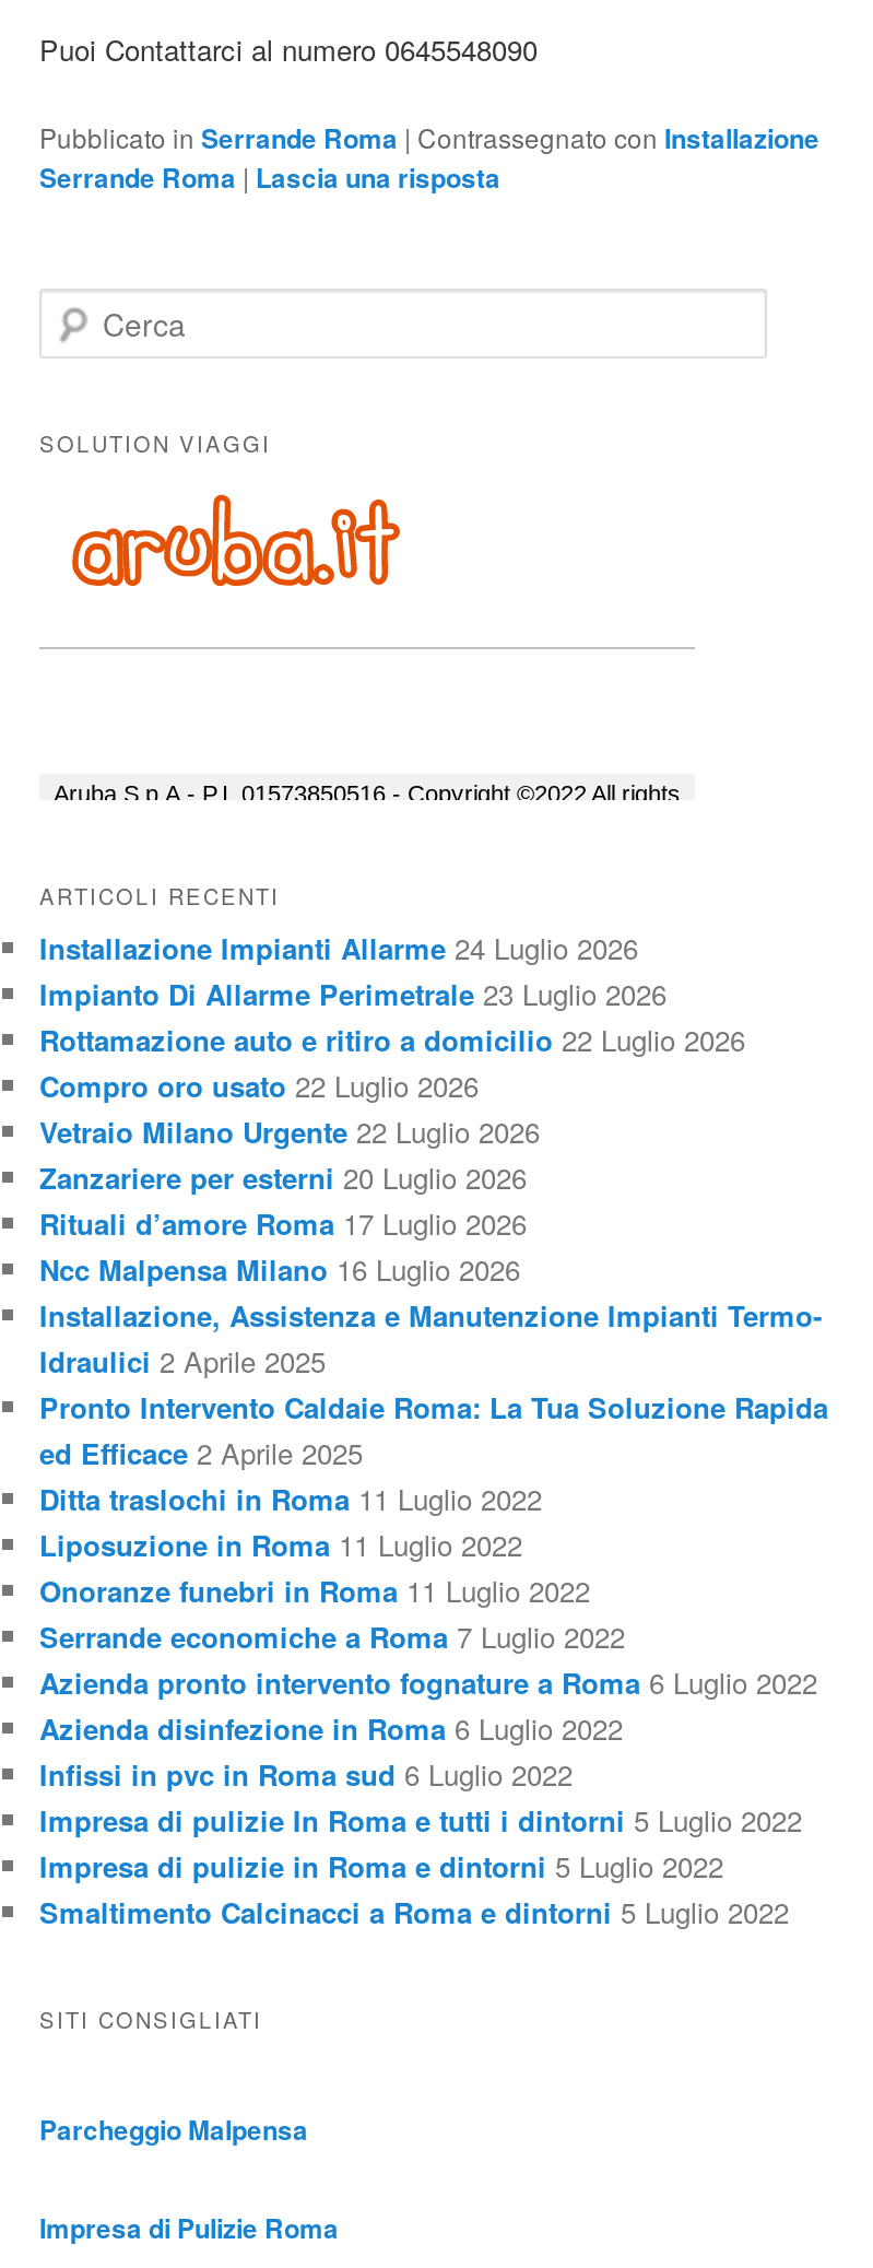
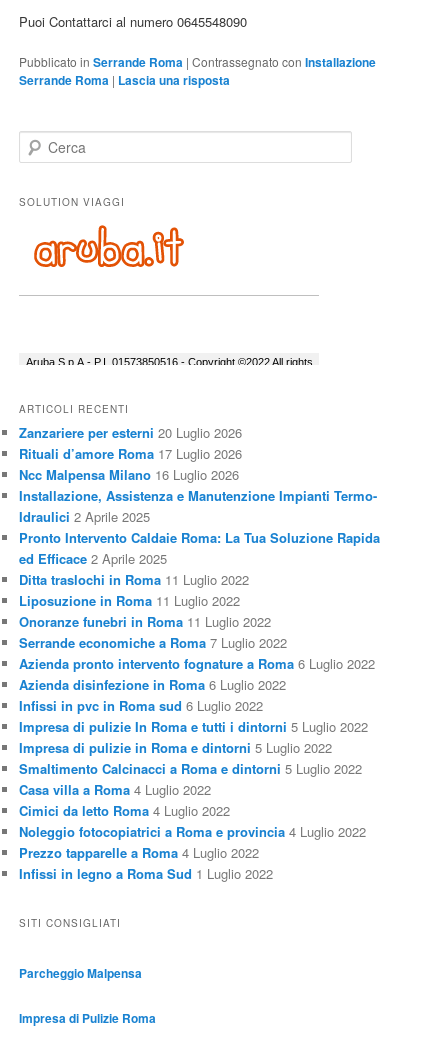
[39,926,745,1152] Installazione Impianti Allarme 24 Luglio 2026 | Impianto Di Allarme Perimetrale 23 Luglio 2026 | Rottamazione auto e ritiro a domicilio 22 Luglio 2026 | Compro oro usato 22 Luglio 2026 | Vetraio Milano Urgente 22 Luglio 2026 -> none
moved [39,1156,828,1932] -> [19,423,380,778]: Zanzariere per esterni 20 Luglio 2026 | Rituali d’amore Roma 17 Luglio 2026 | Ncc Malpensa Milano 16 Luglio 2026 | ... | Impresa di pulizie in Roma e dintorni 5 Luglio 2022 | Smaltimento Calcinacci a Roma e dintorni 5 Luglio 2022
none -> [19,780,366,883] Casa villa a Roma 4 Luglio 2022 | Cimici da letto Roma 4 Luglio 2022 | Noleggio fotocopiatrici a Roma e provincia 4 Luglio 2022 | Prezzo tapparelle a Roma 4 Luglio 2022 | Infissi in legno a Roma Sud 1 Luglio 2022

